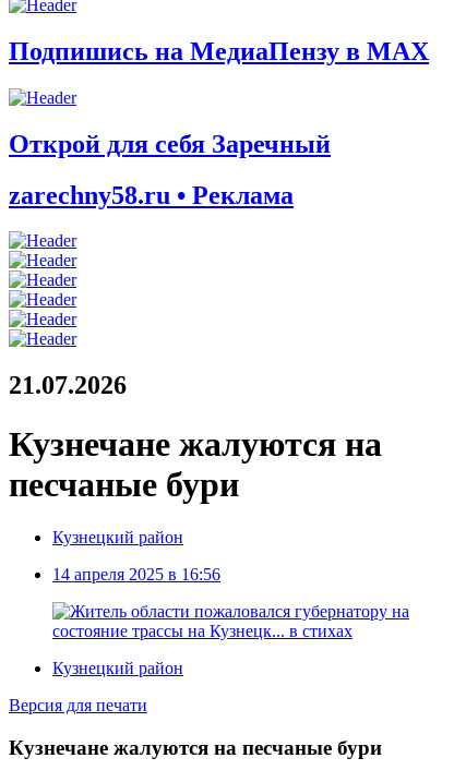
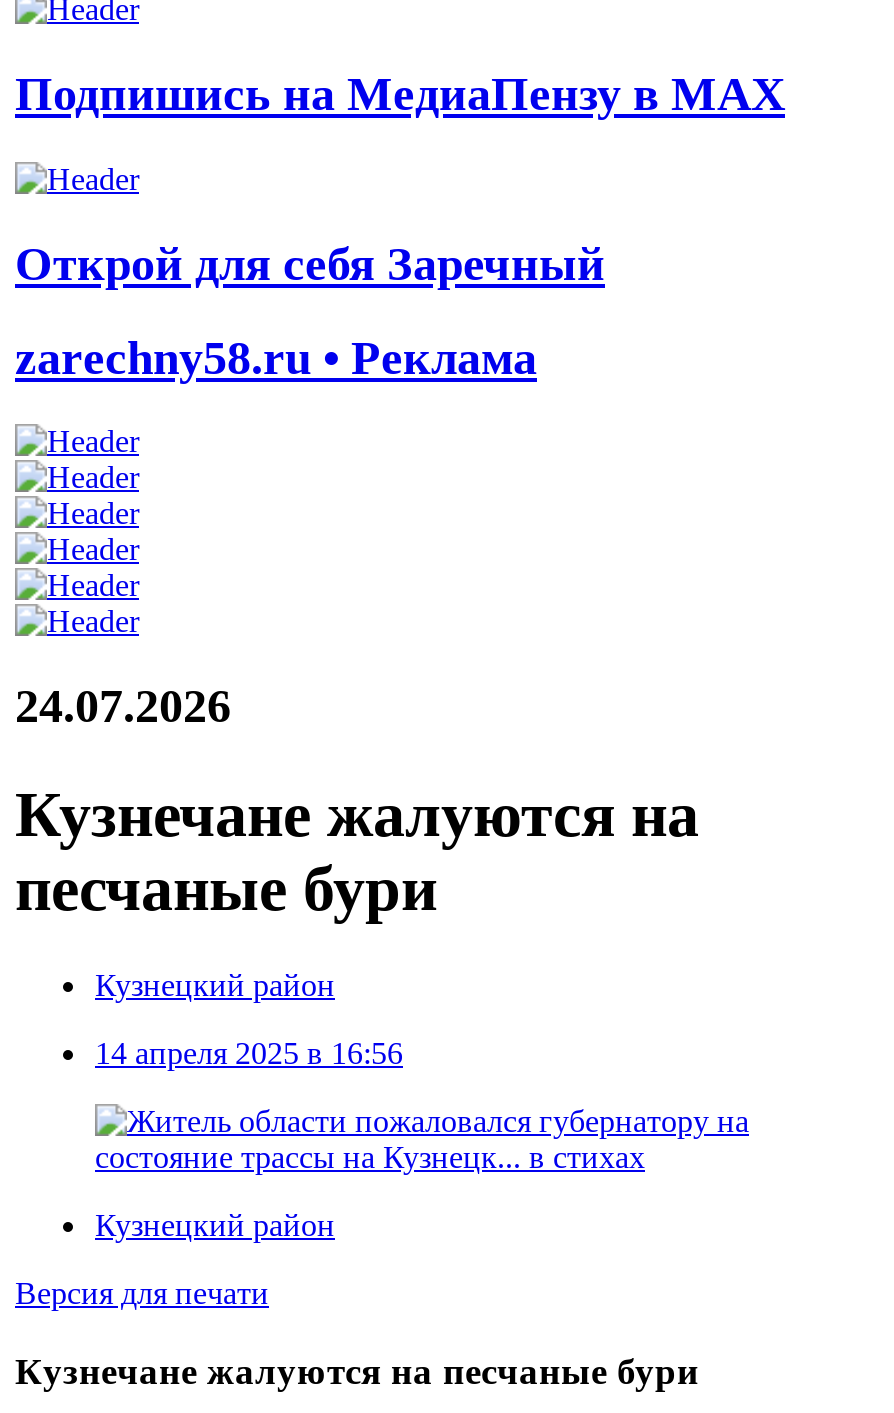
[9,371,127,400] 21.07.2026 -> [15,681,231,733] 24.07.2026

